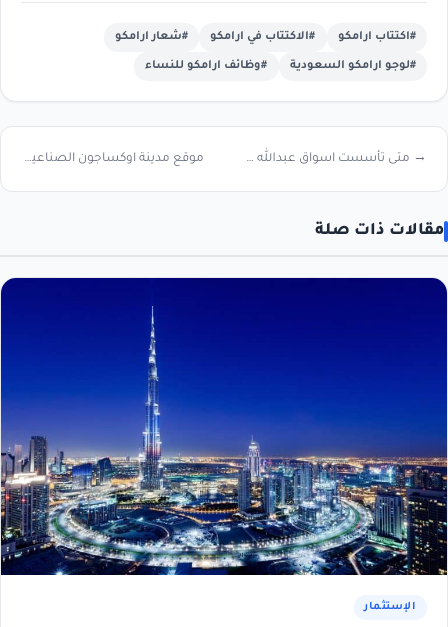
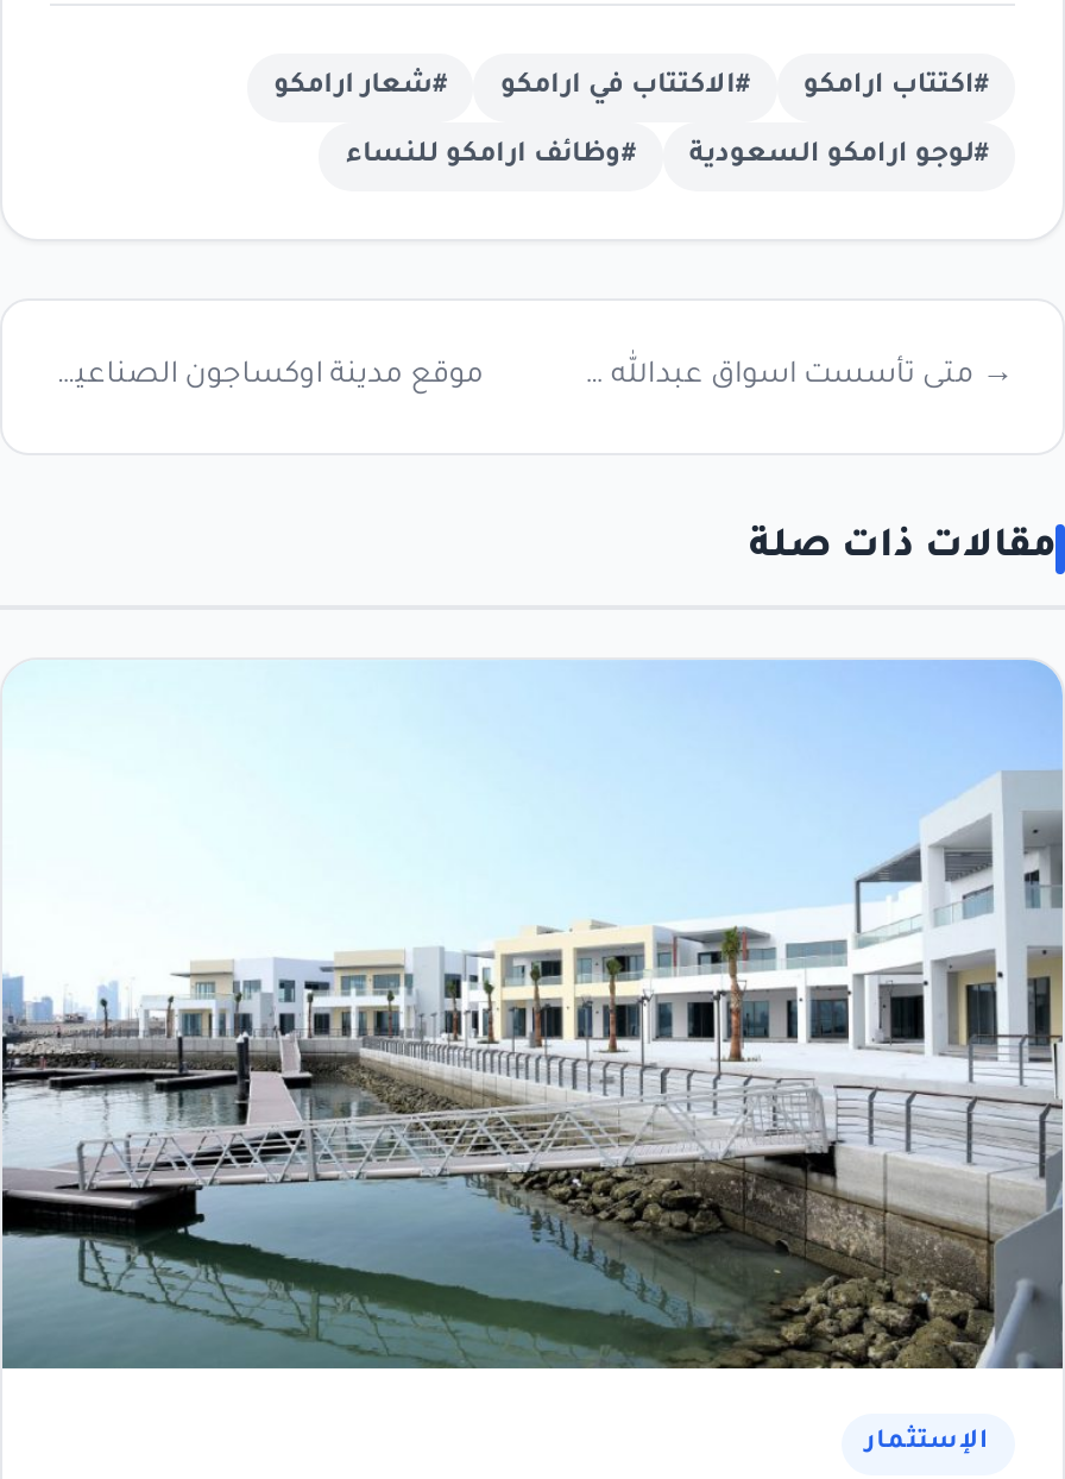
[3,277,445,576] [image] -> [7,660,1058,1373] [image]

